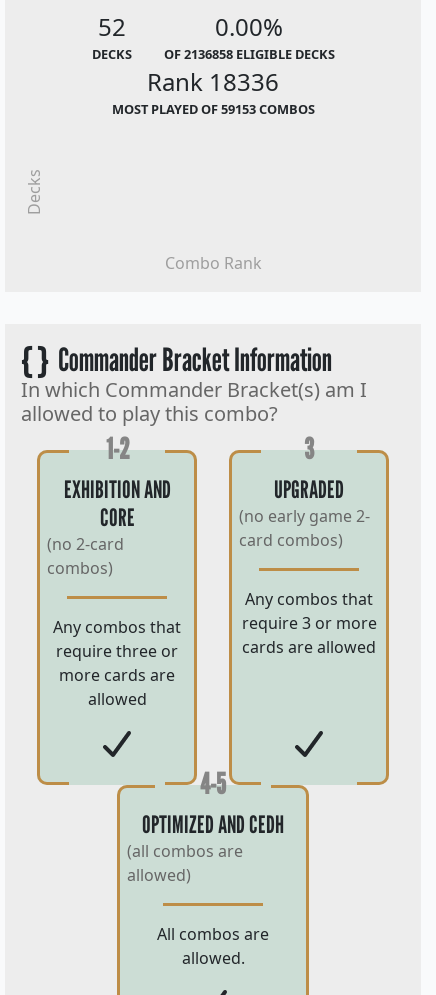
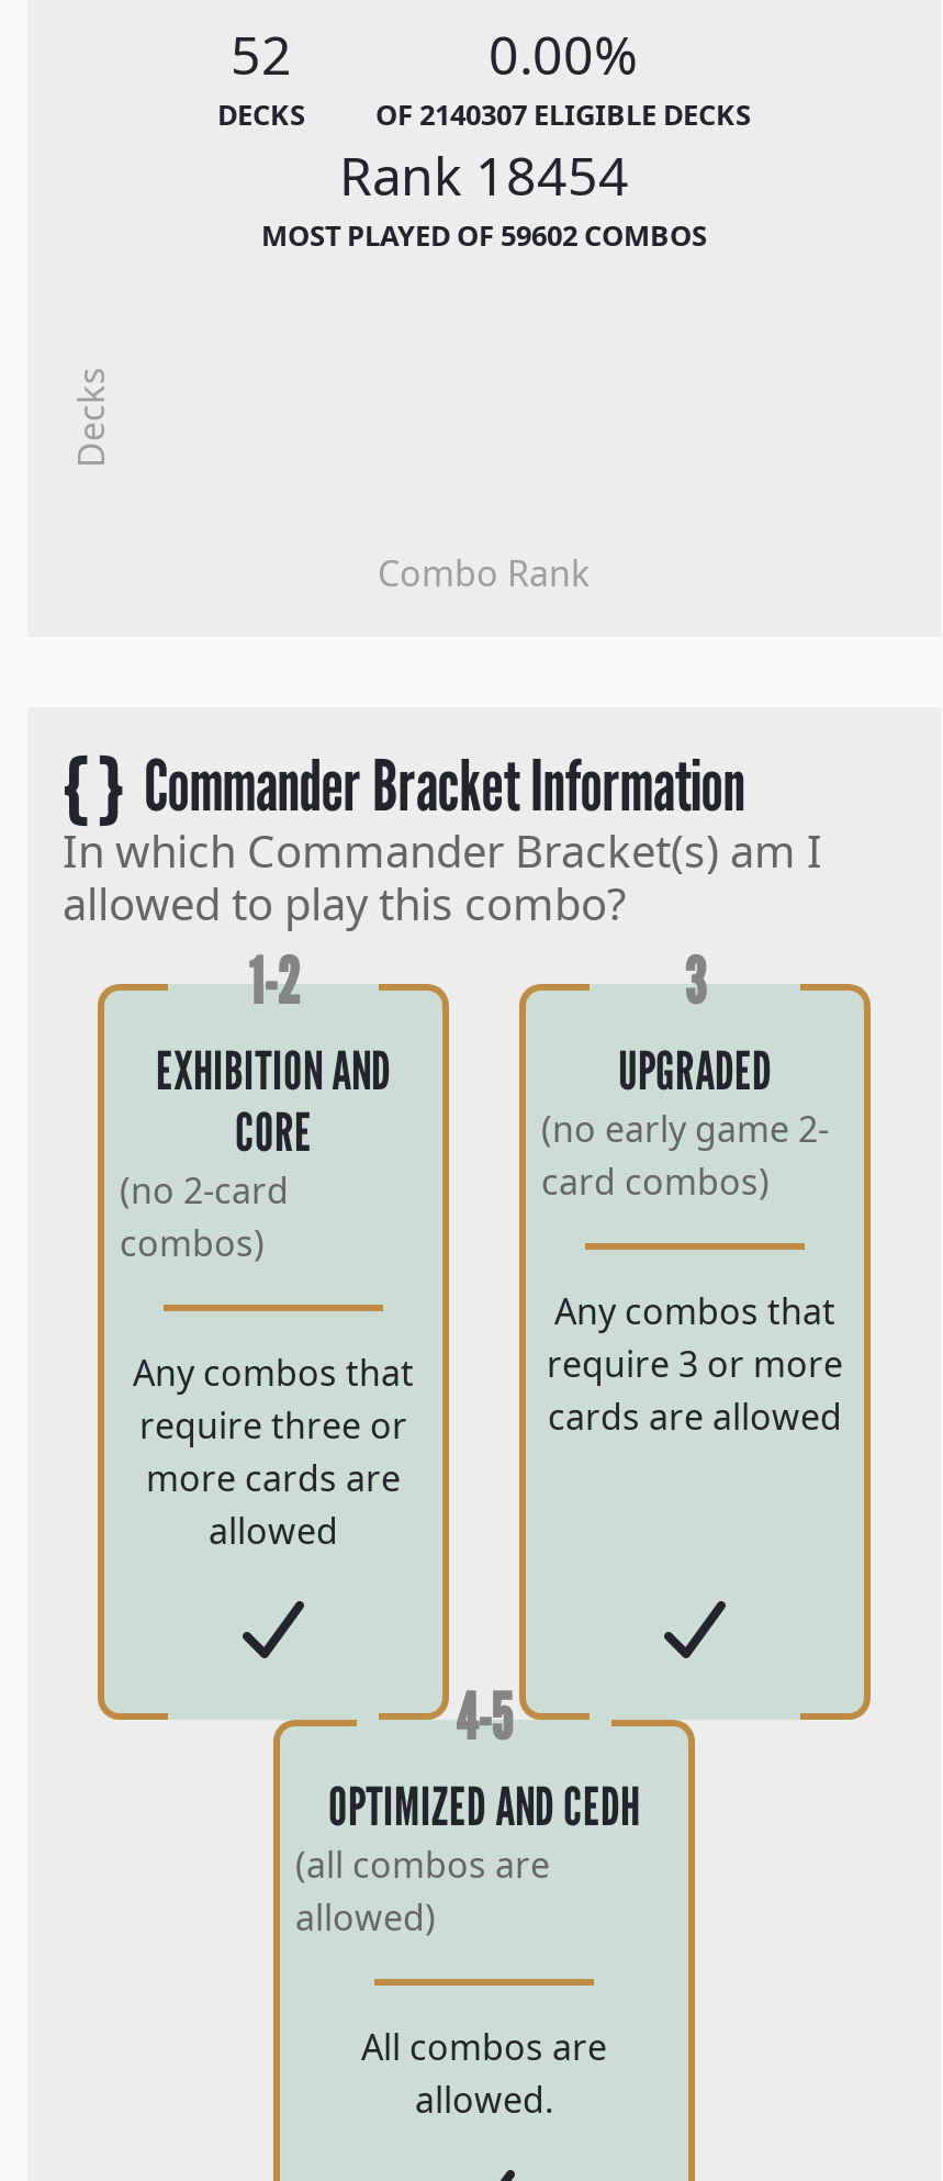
[163,45,334,63] OF 2136858 ELIGIBLE DECKS -> [375,95,751,134] OF 2140307 ELIGIBLE DECKS
[147,65,279,98] Rank 18336 -> [339,139,629,211] Rank 18454
[111,100,314,118] MOST PLAYED OF 59153 COMBOS -> [261,216,707,255] MOST PLAYED OF 59602 COMBOS

